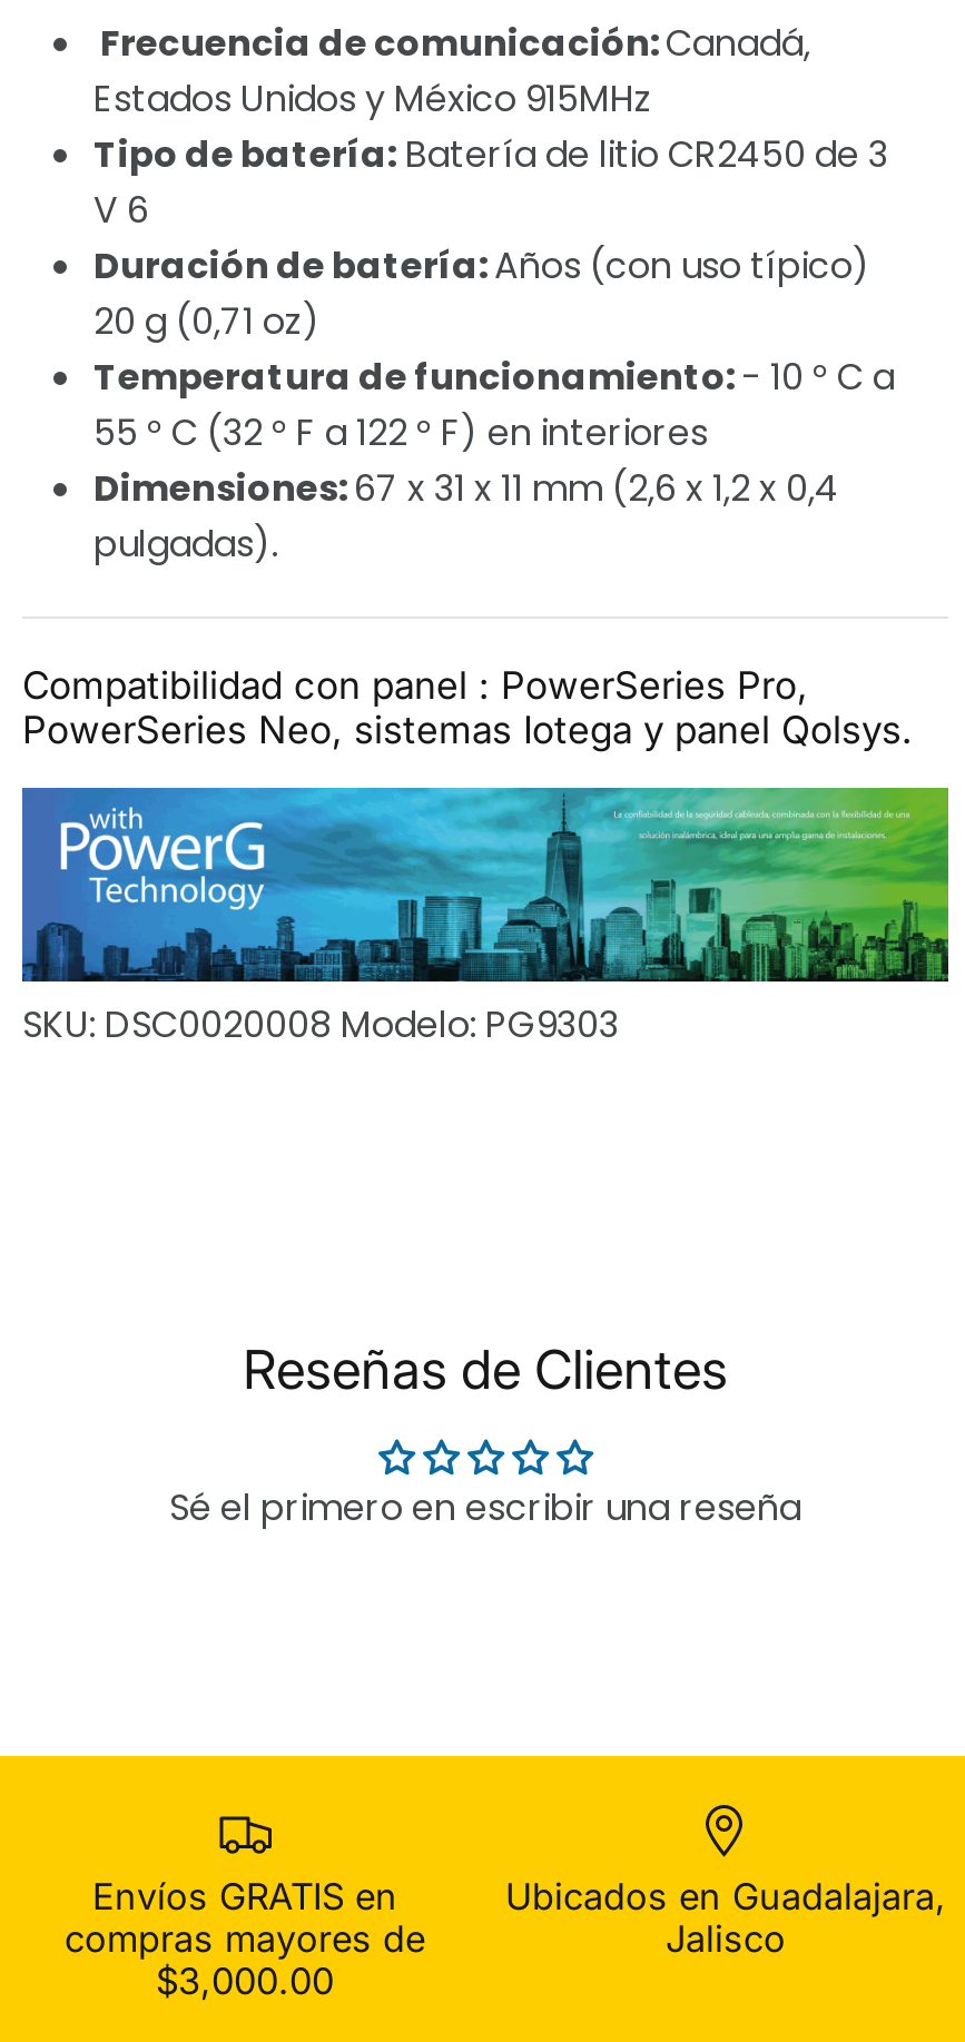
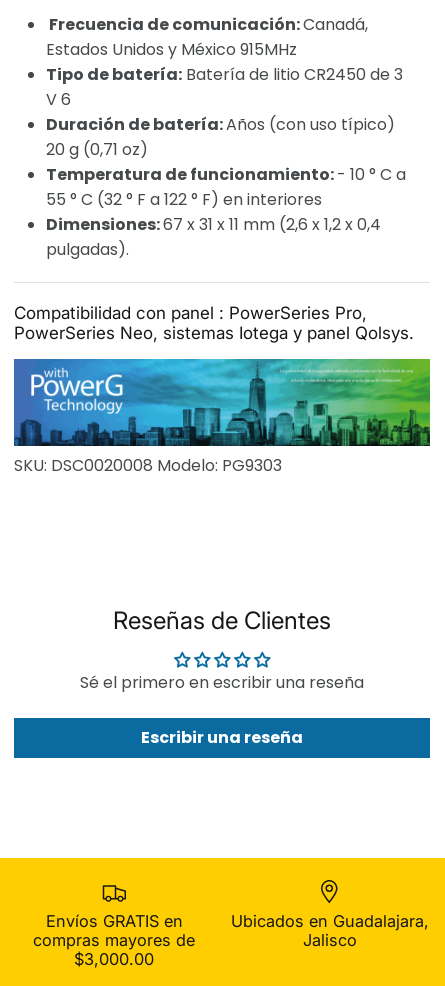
none -> [141,726,303,749] Escribir una reseña

